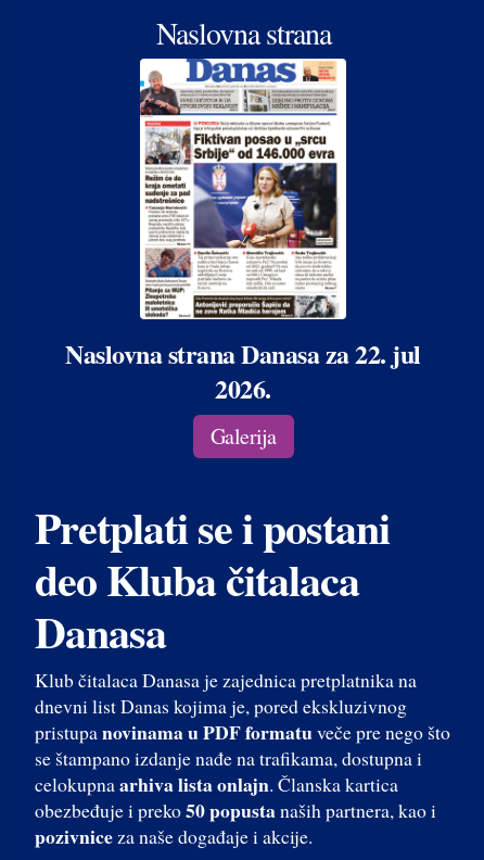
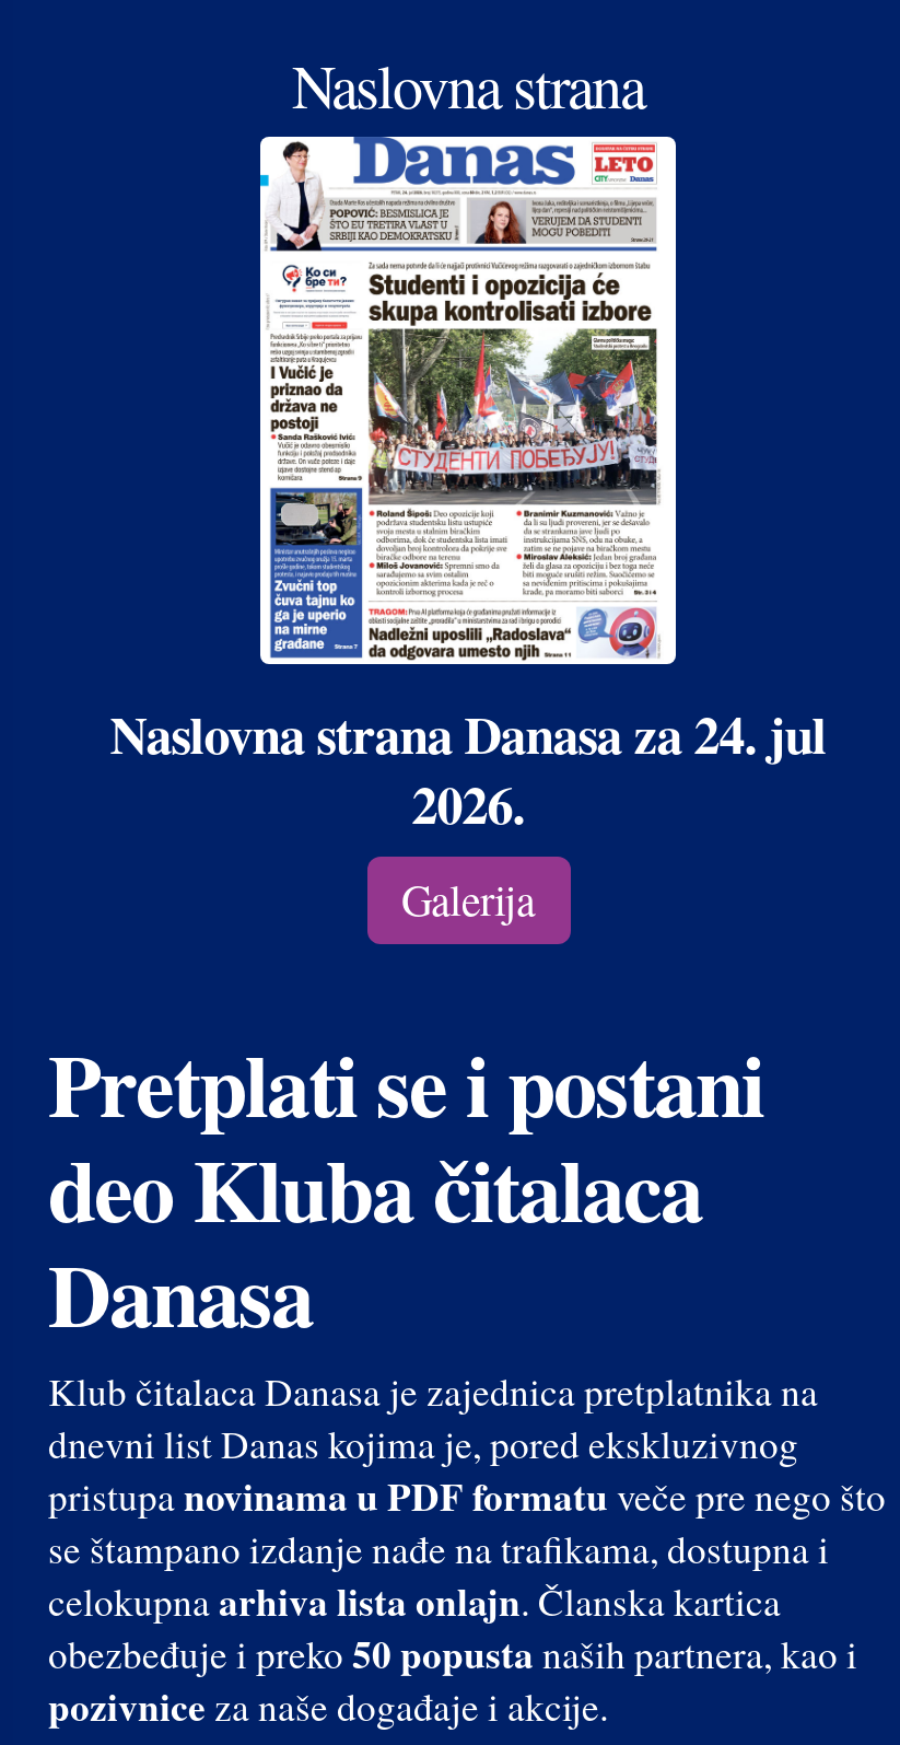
[65,60,421,372] [image] | Naslovna strana Danasa za 22. jul -> [110,141,826,772] [image] | Naslovna strana Danasa za 24. jul

